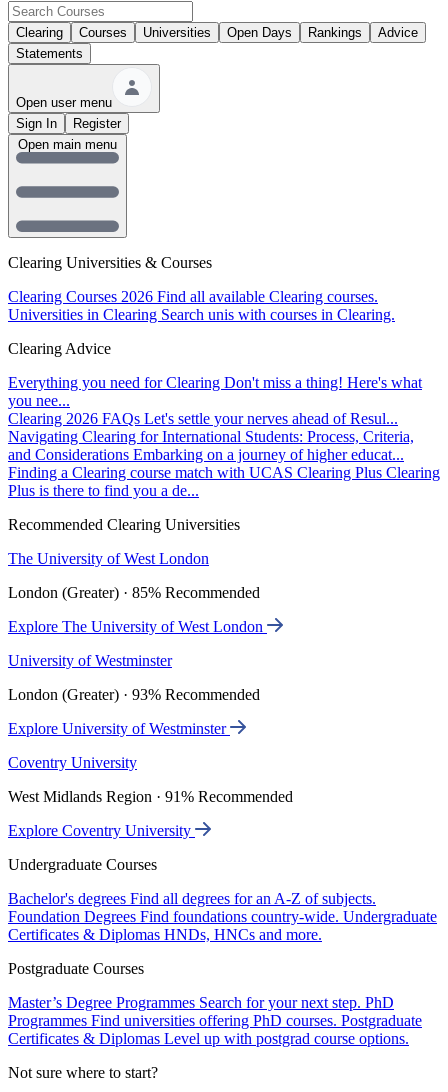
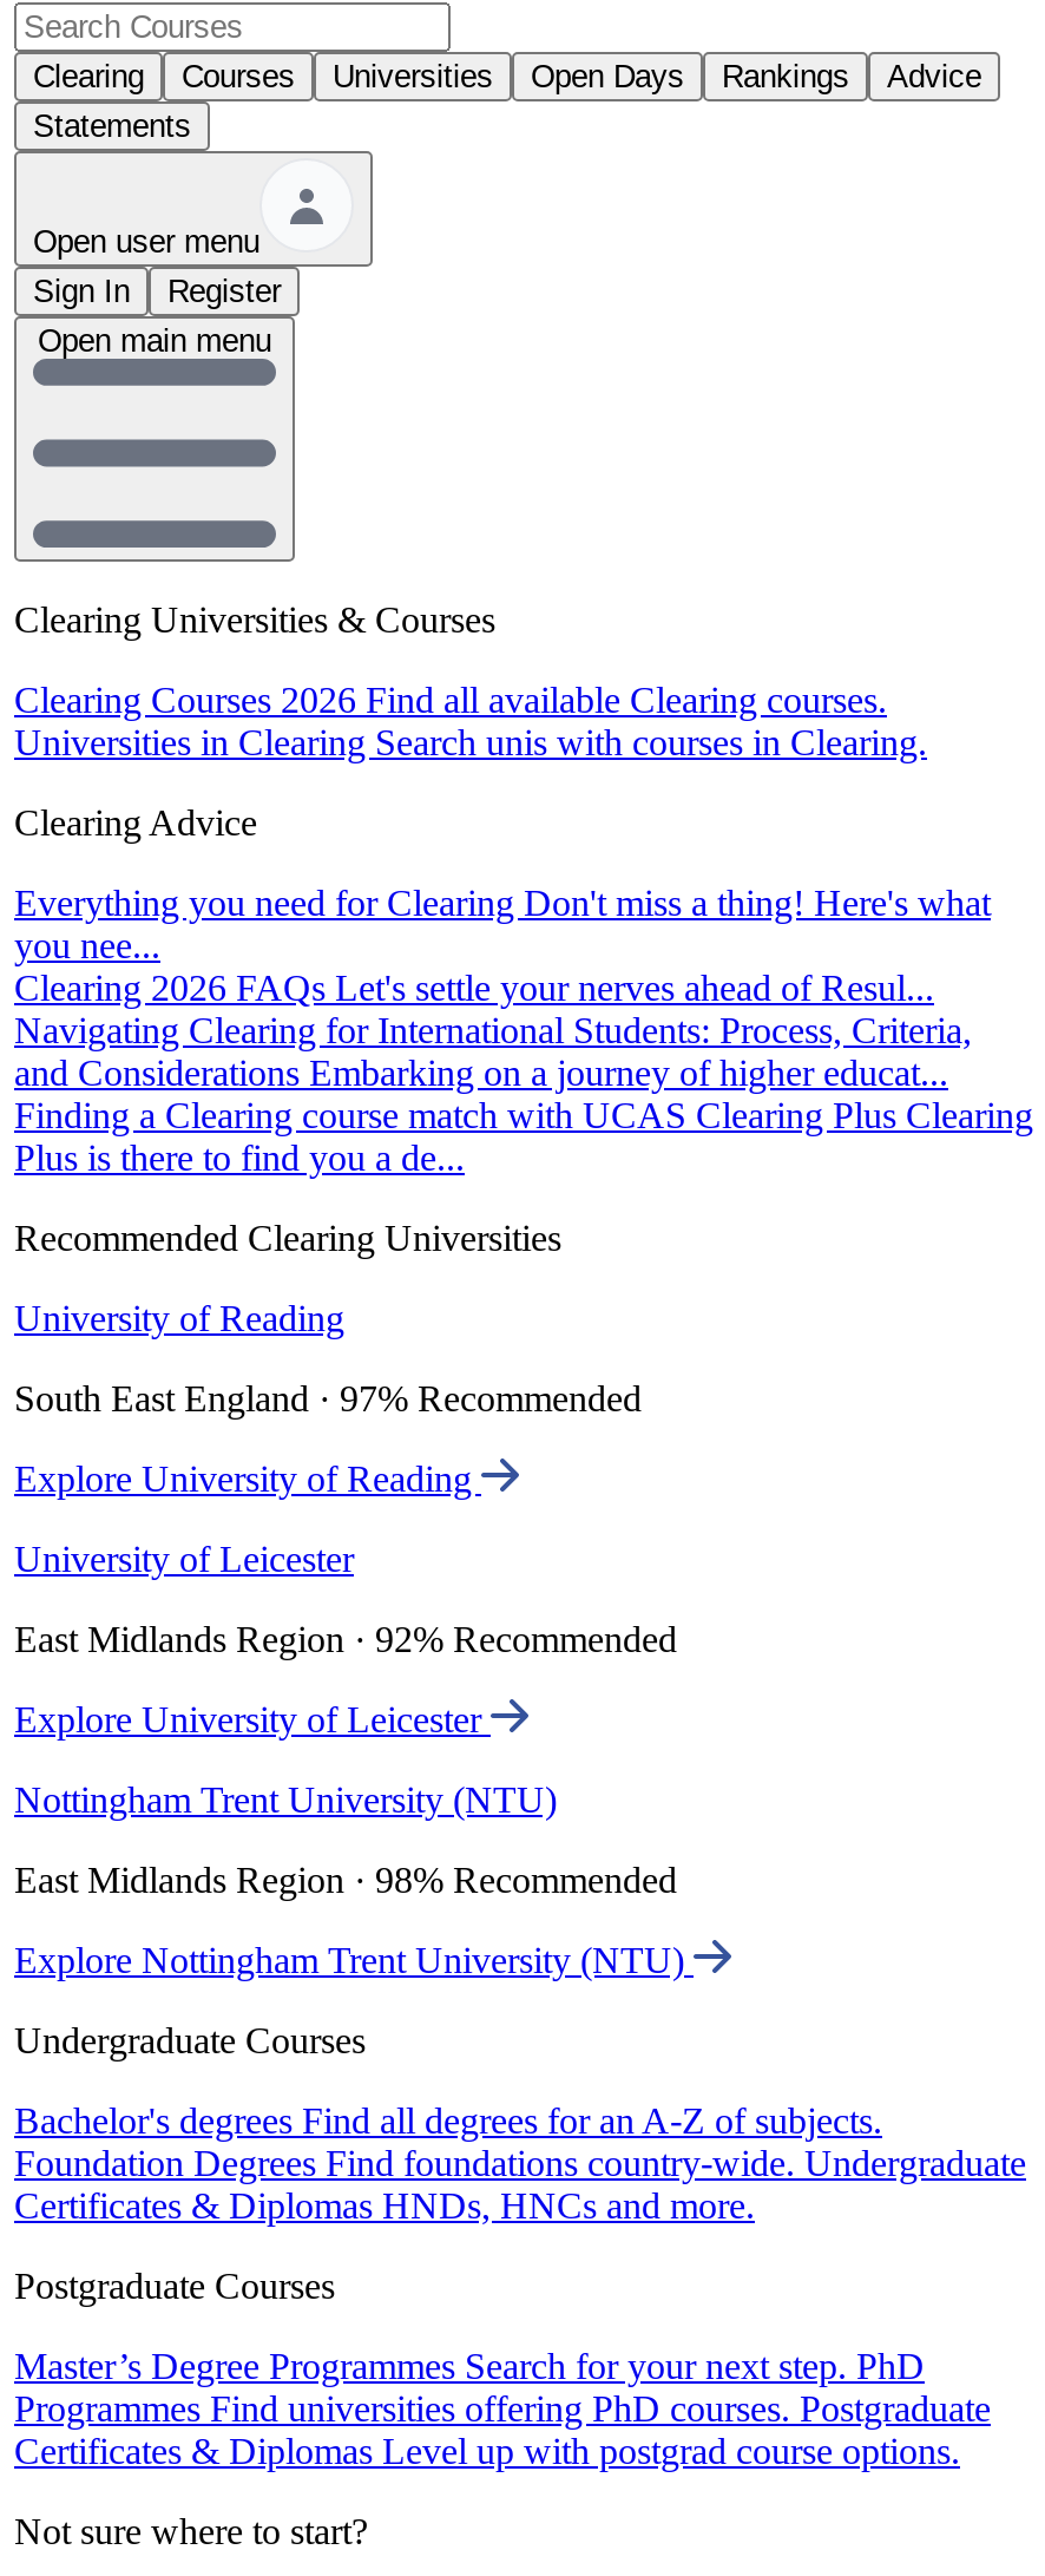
[8,550,209,567] The University of West London -> [14,1298,344,1338] University of Reading
[8,584,260,601] London (Greater) · 85% Recommended -> [14,1379,642,1419] South East England · 97% Recommended
[8,618,267,635] Explore The University of West London -> [14,1459,481,1499] Explore University of Reading
[8,652,172,669] University of Westminster -> [14,1539,354,1579] University of Leicester
[8,686,260,703] London (Greater) · 93% Recommended -> [14,1619,677,1659] East Midlands Region · 92% Recommended
[8,720,230,737] Explore University of Westminster -> [14,1699,491,1740] Explore University of Leicester
[8,754,137,771] Coventry University -> [14,1780,557,1820] Nottingham Trent University (NTU)
[8,788,293,805] West Midlands Region · 91% Recommended -> [14,1860,677,1900] East Midlands Region · 98% Recommended
[8,822,195,839] Explore Coventry University -> [14,1940,694,1980] Explore Nottingham Trent University (NTU)

